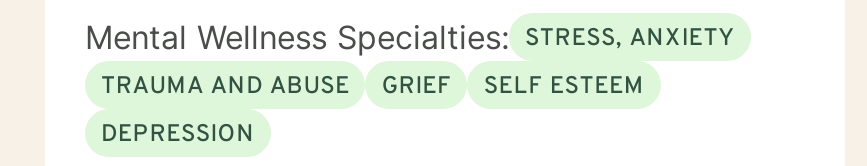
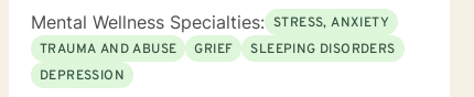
[484,71,645,103] SELF ESTEEM -> [251,41,395,58] SLEEPING DISORDERS

